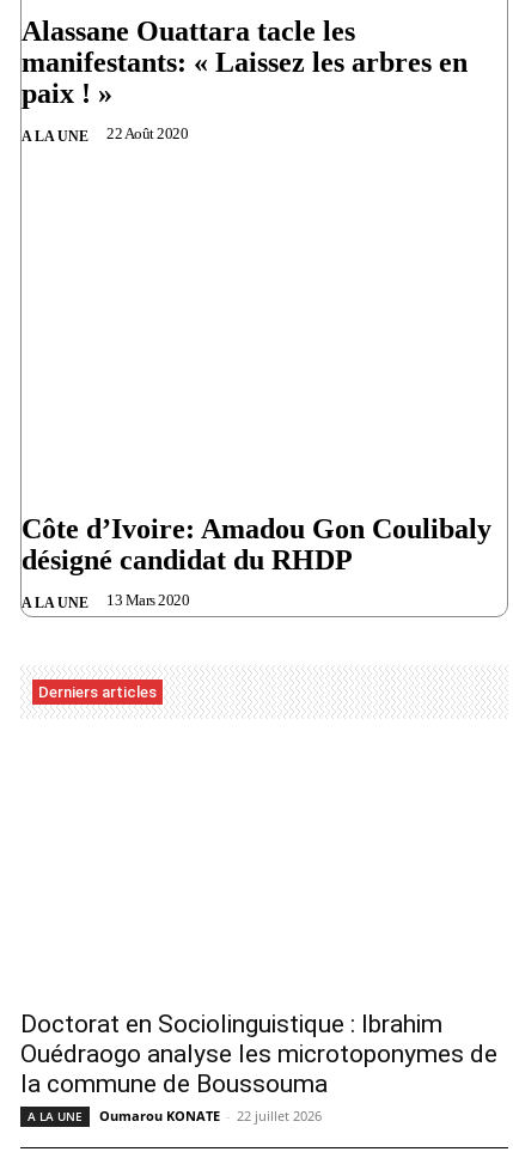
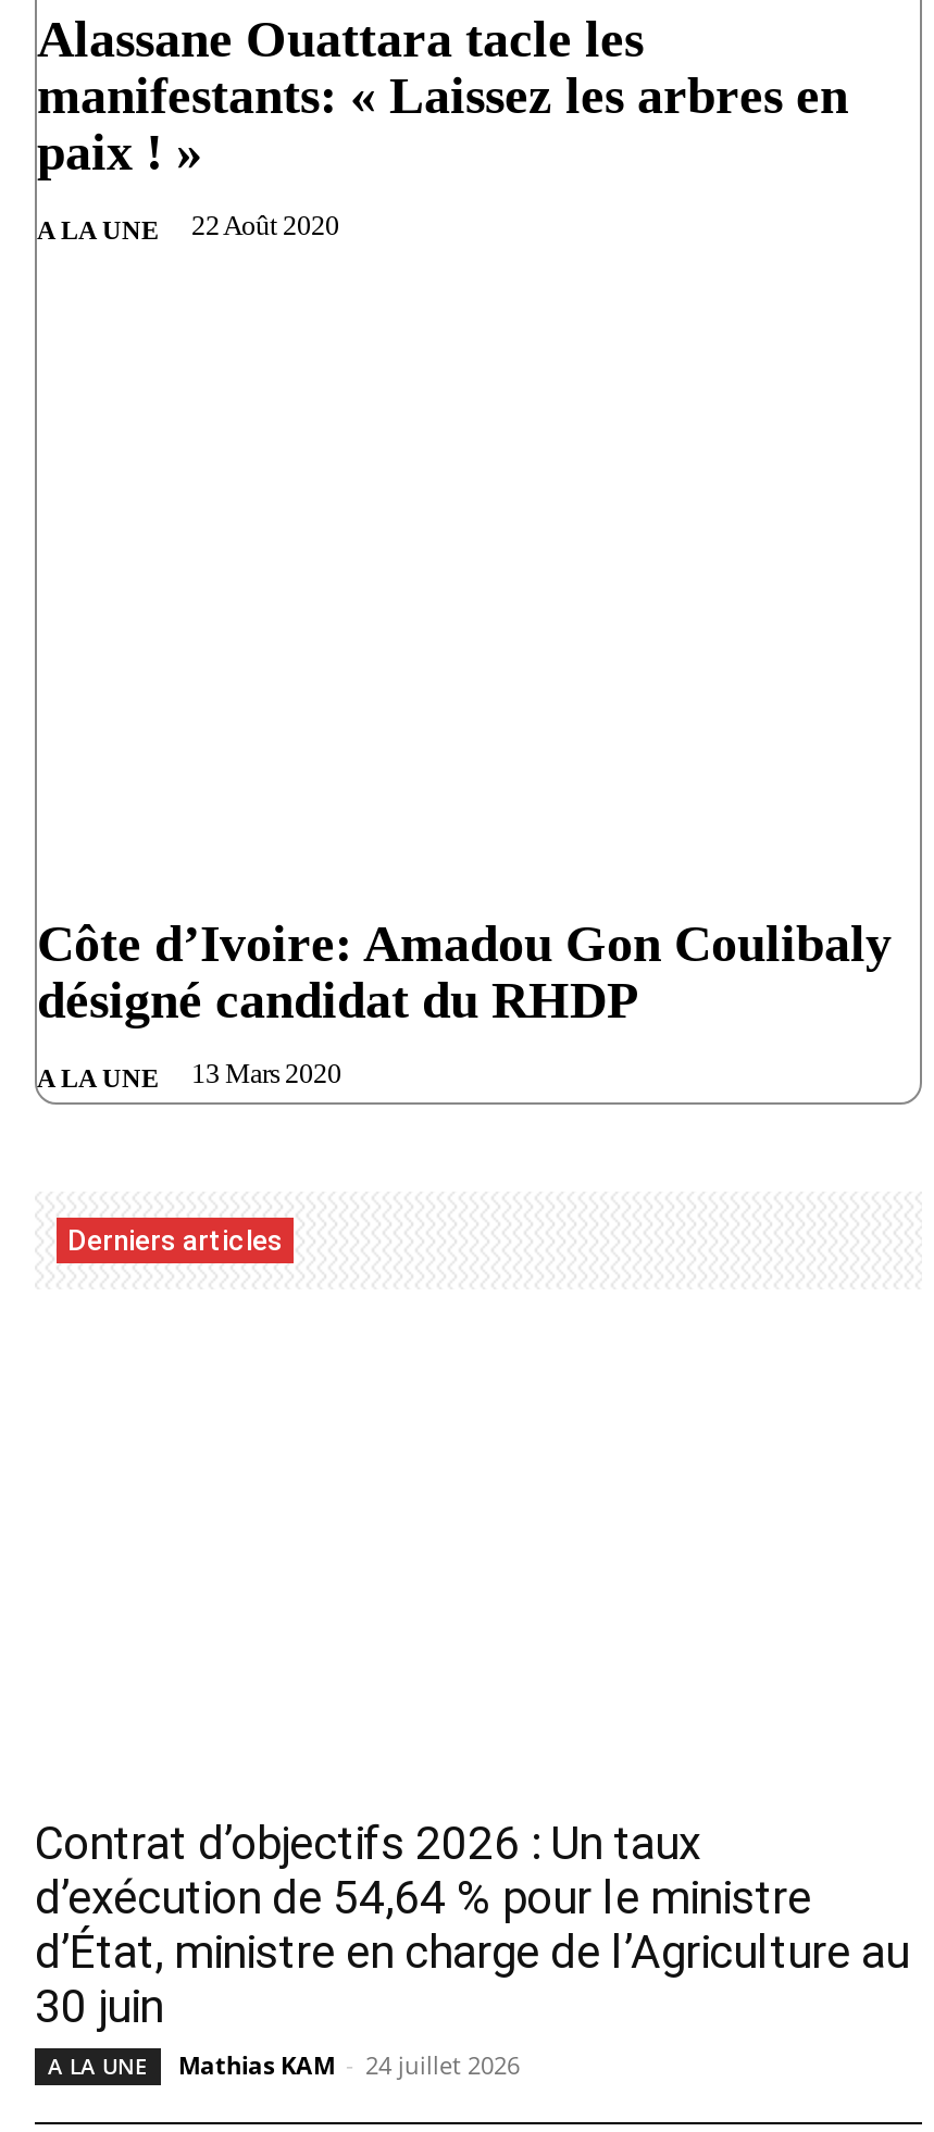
[20,1010,497,1098] Doctorat en Sociolinguistique : Ibrahim | Ouédraogo analyse les microtoponymes de | la commune de Boussouma -> [35,1818,909,2033] Contrat d’objectifs 2026 : Un taux | d’exécution de 54,64 % pour le ministre | d’État, ministre en charge de l’Agriculture au | 30 juin
[99,1107,322,1125] Oumarou KONATE - 22 juillet 2026 -> [178,2049,520,2081] Mathias KAM - 24 juillet 2026

